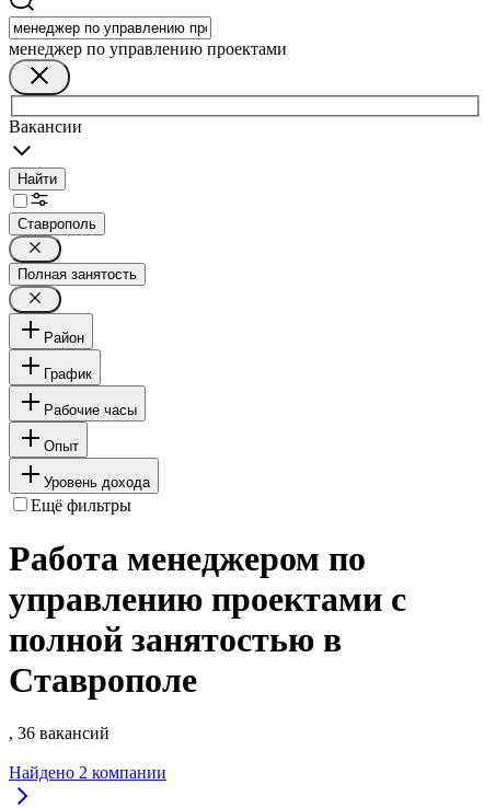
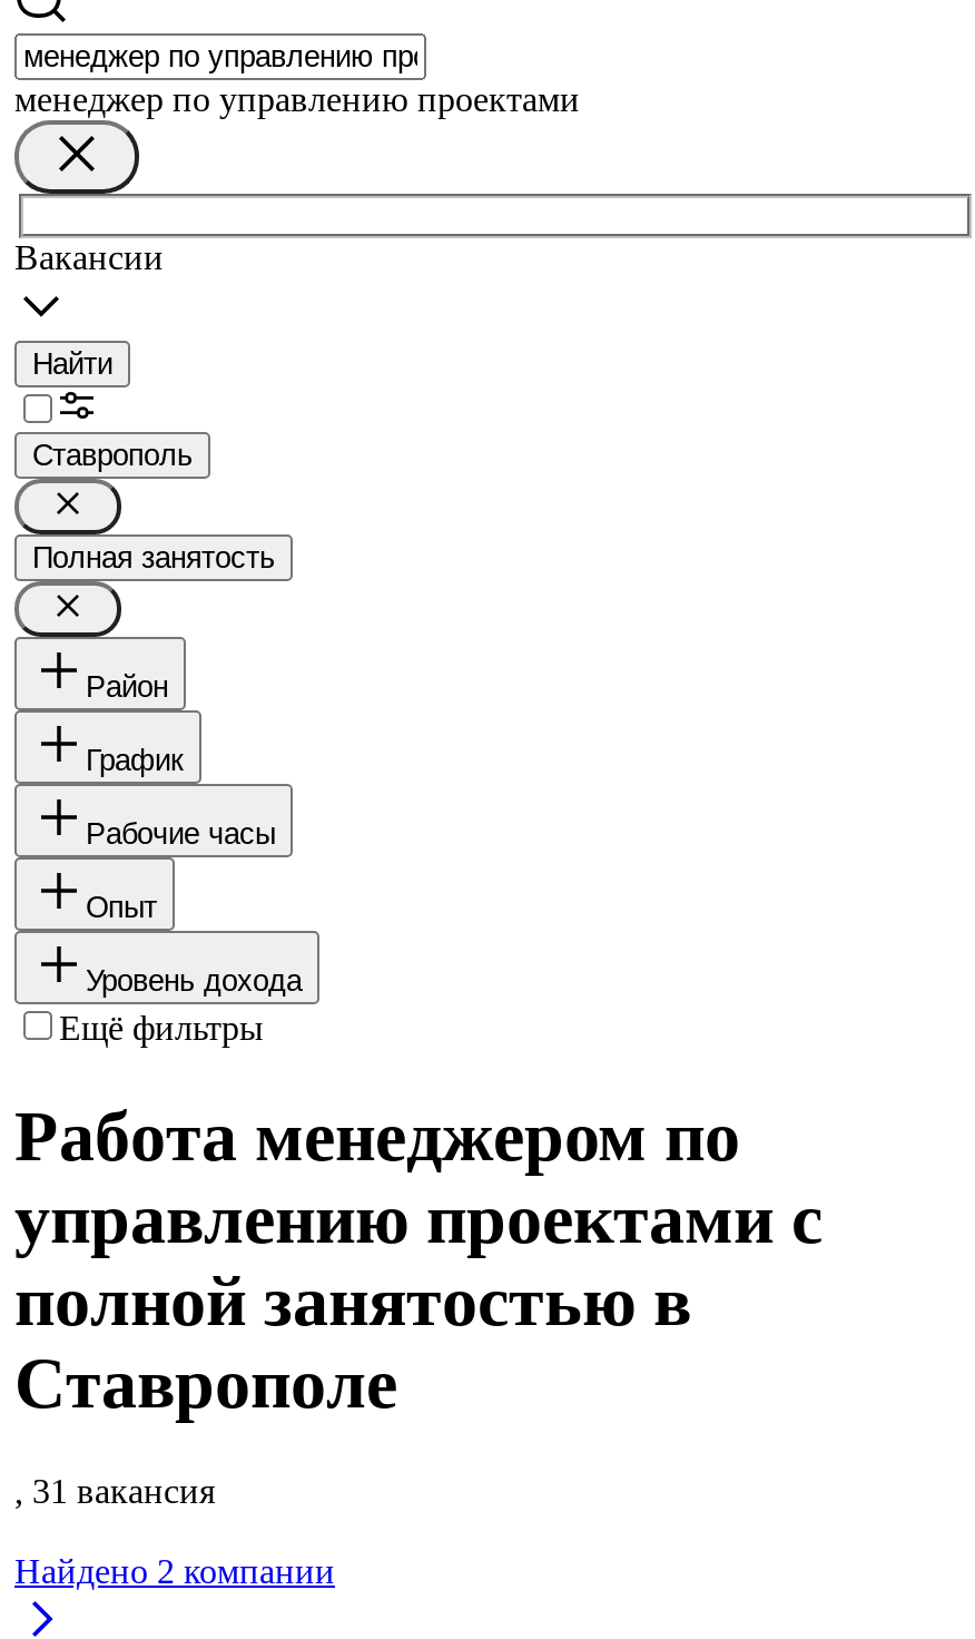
[9,724,110,743] , 36 вакансий -> [14,1473,215,1511] , 31 вакансия

